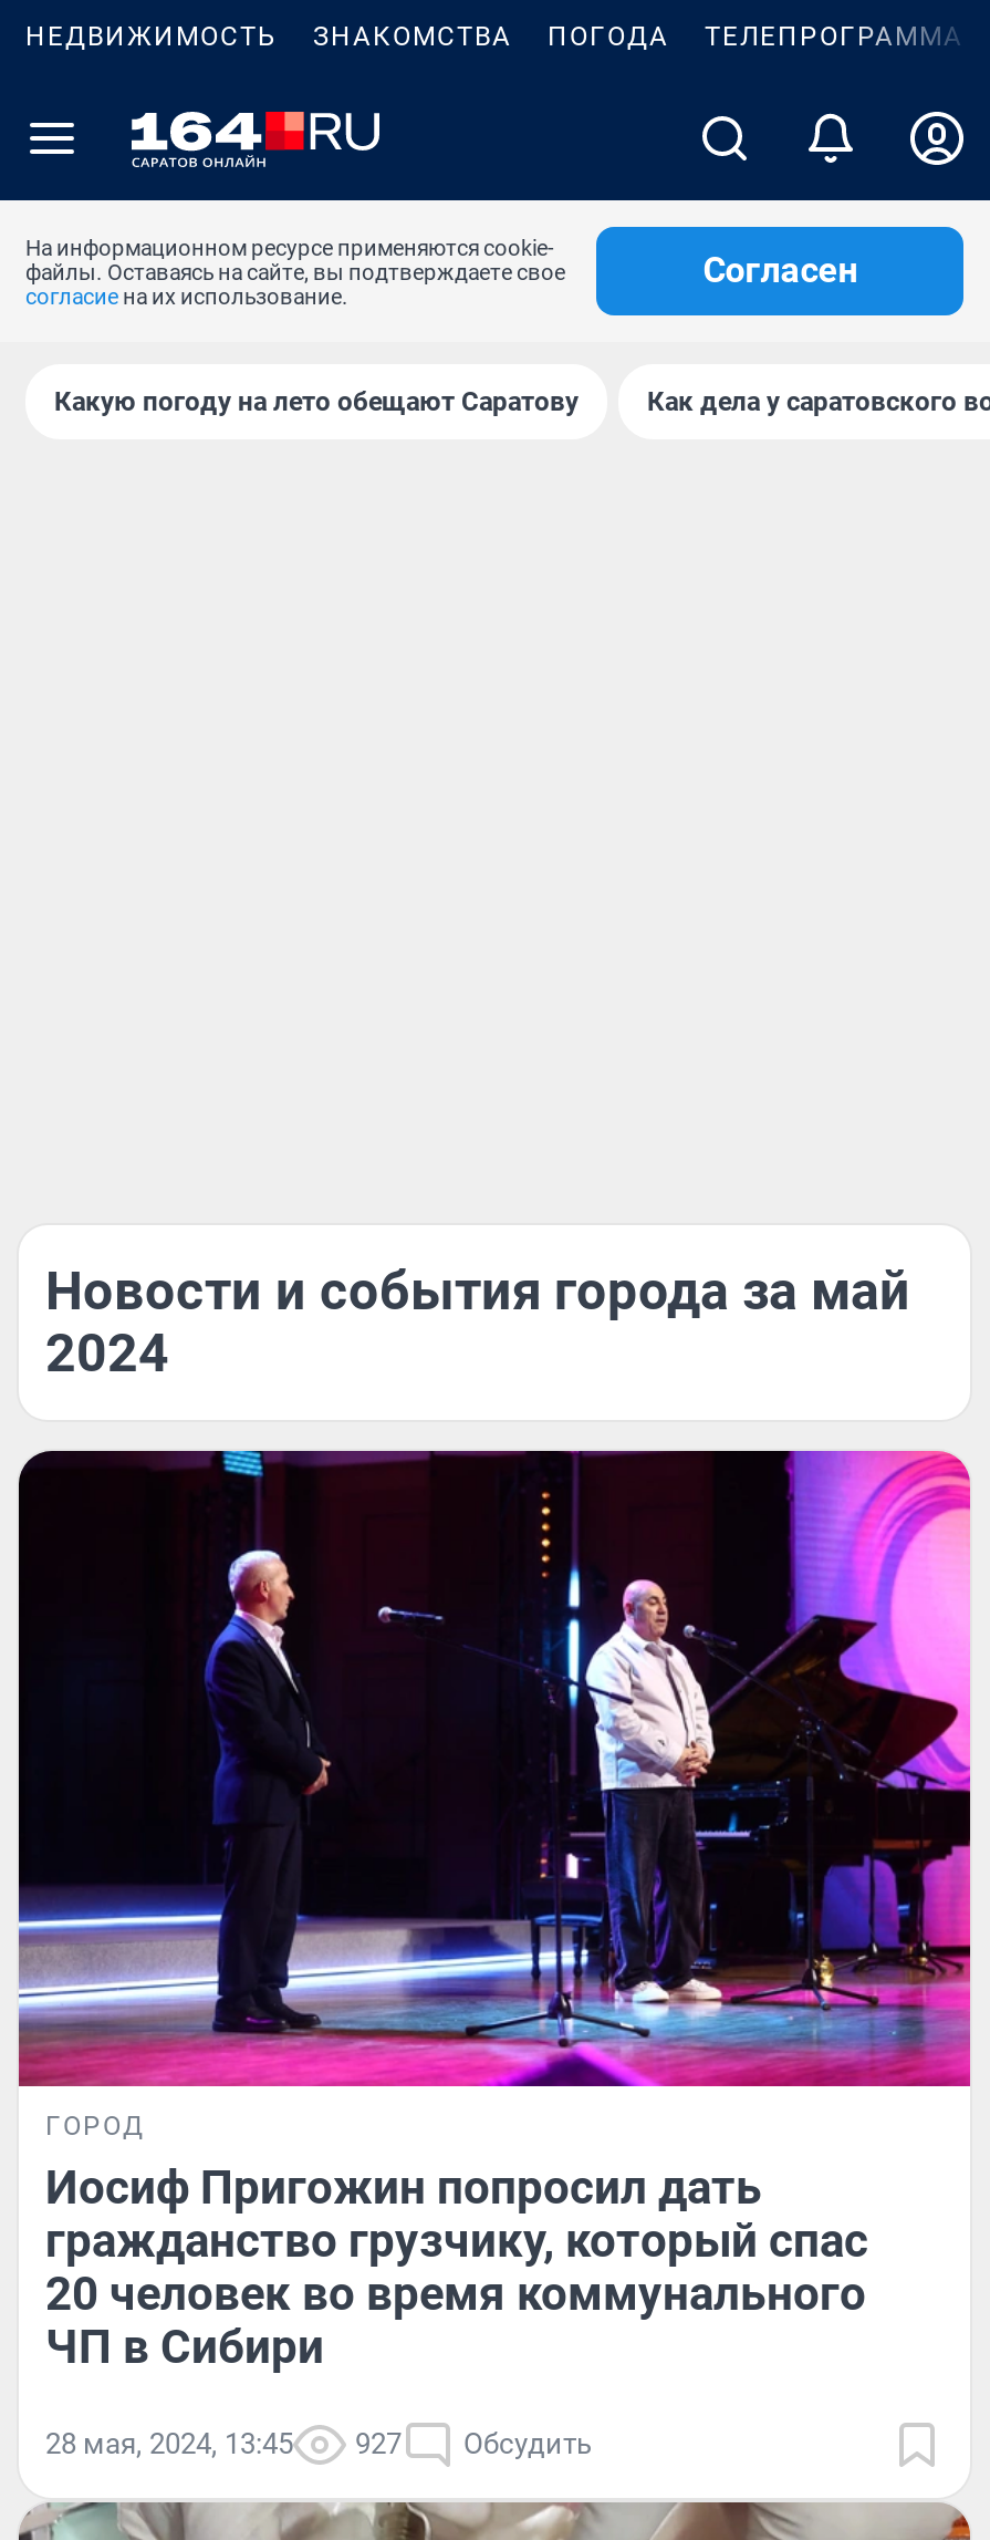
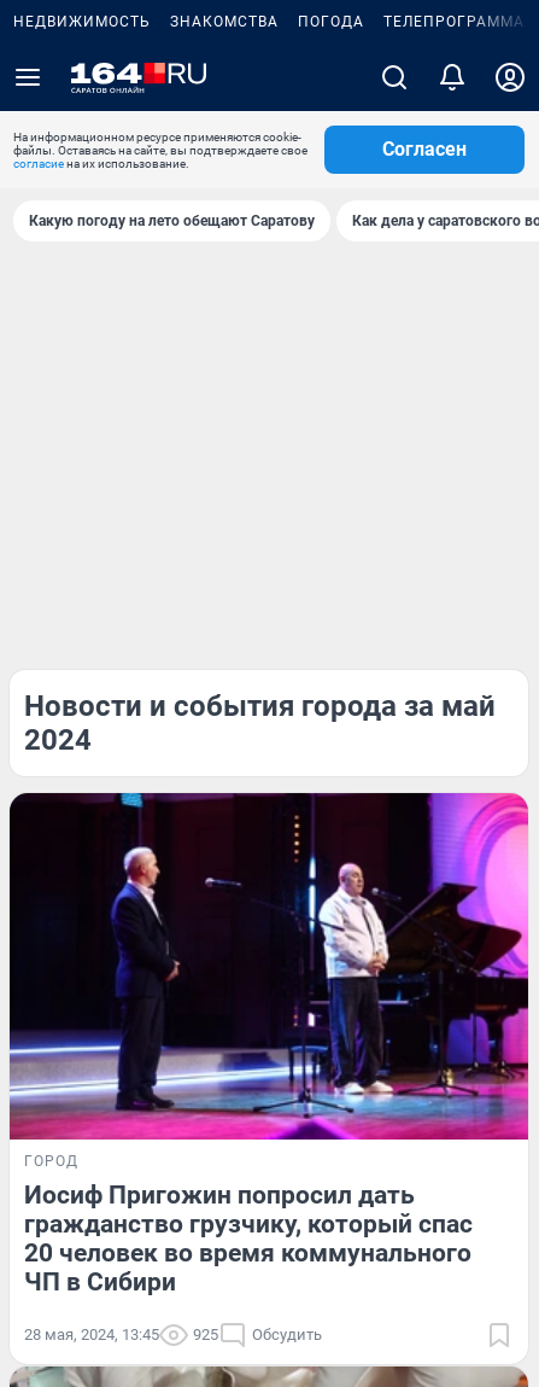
[45,2426,592,2460] 28 мая, 2024, 13:45 927 Обсудить -> [24,1325,322,1343] 28 мая, 2024, 13:45 925 Обсудить

